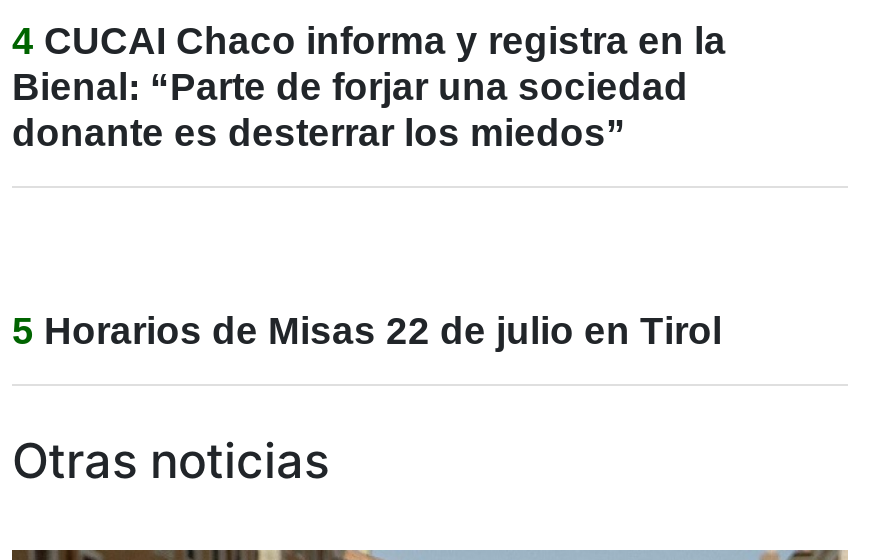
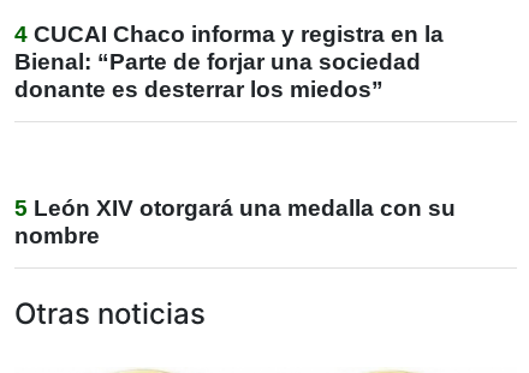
[12,311,722,353] 5 Horarios de Misas 22 de julio en Tirol -> [14,196,456,249] 5 León XIV otorgará una medalla con su | nombre

